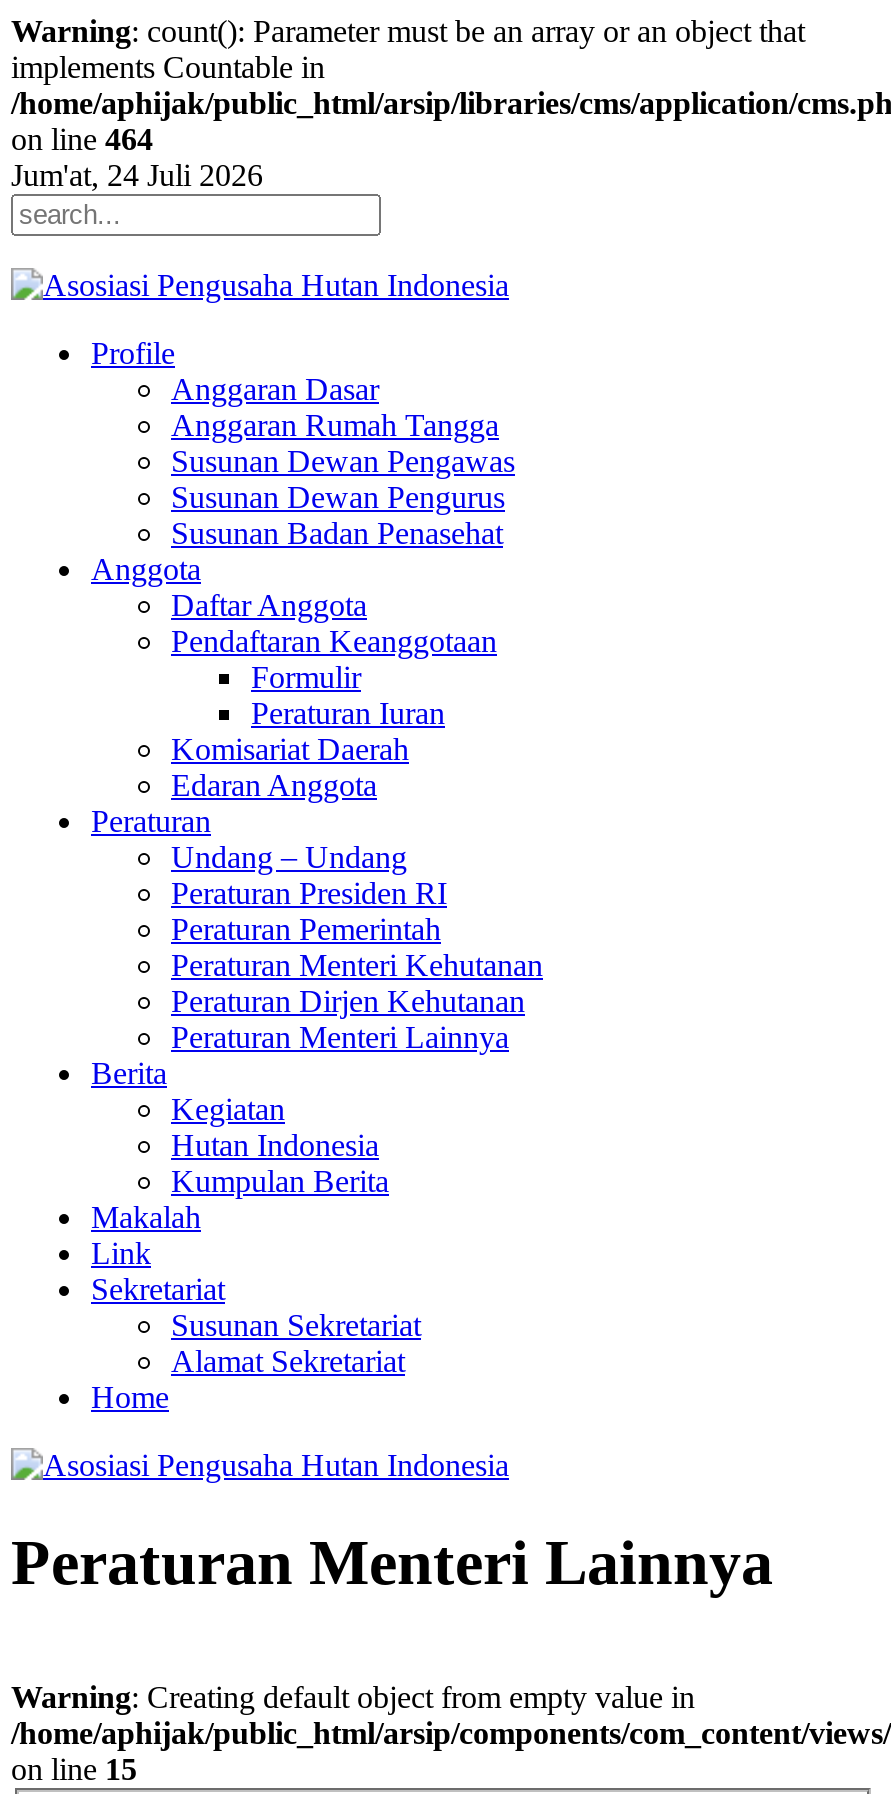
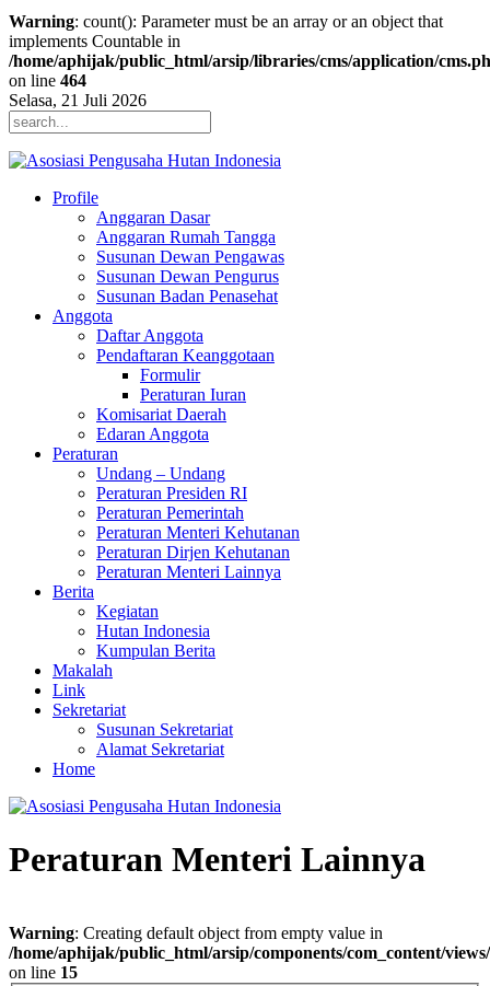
[11,158,263,192] Jum'at, 24 Juli 2026 -> [9,91,147,109] Selasa, 21 Juli 2026

